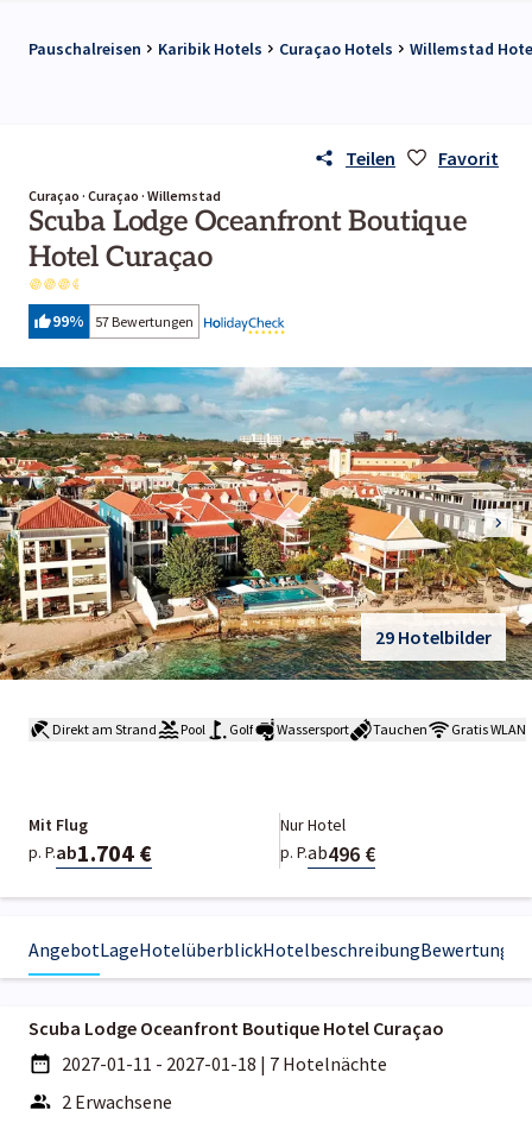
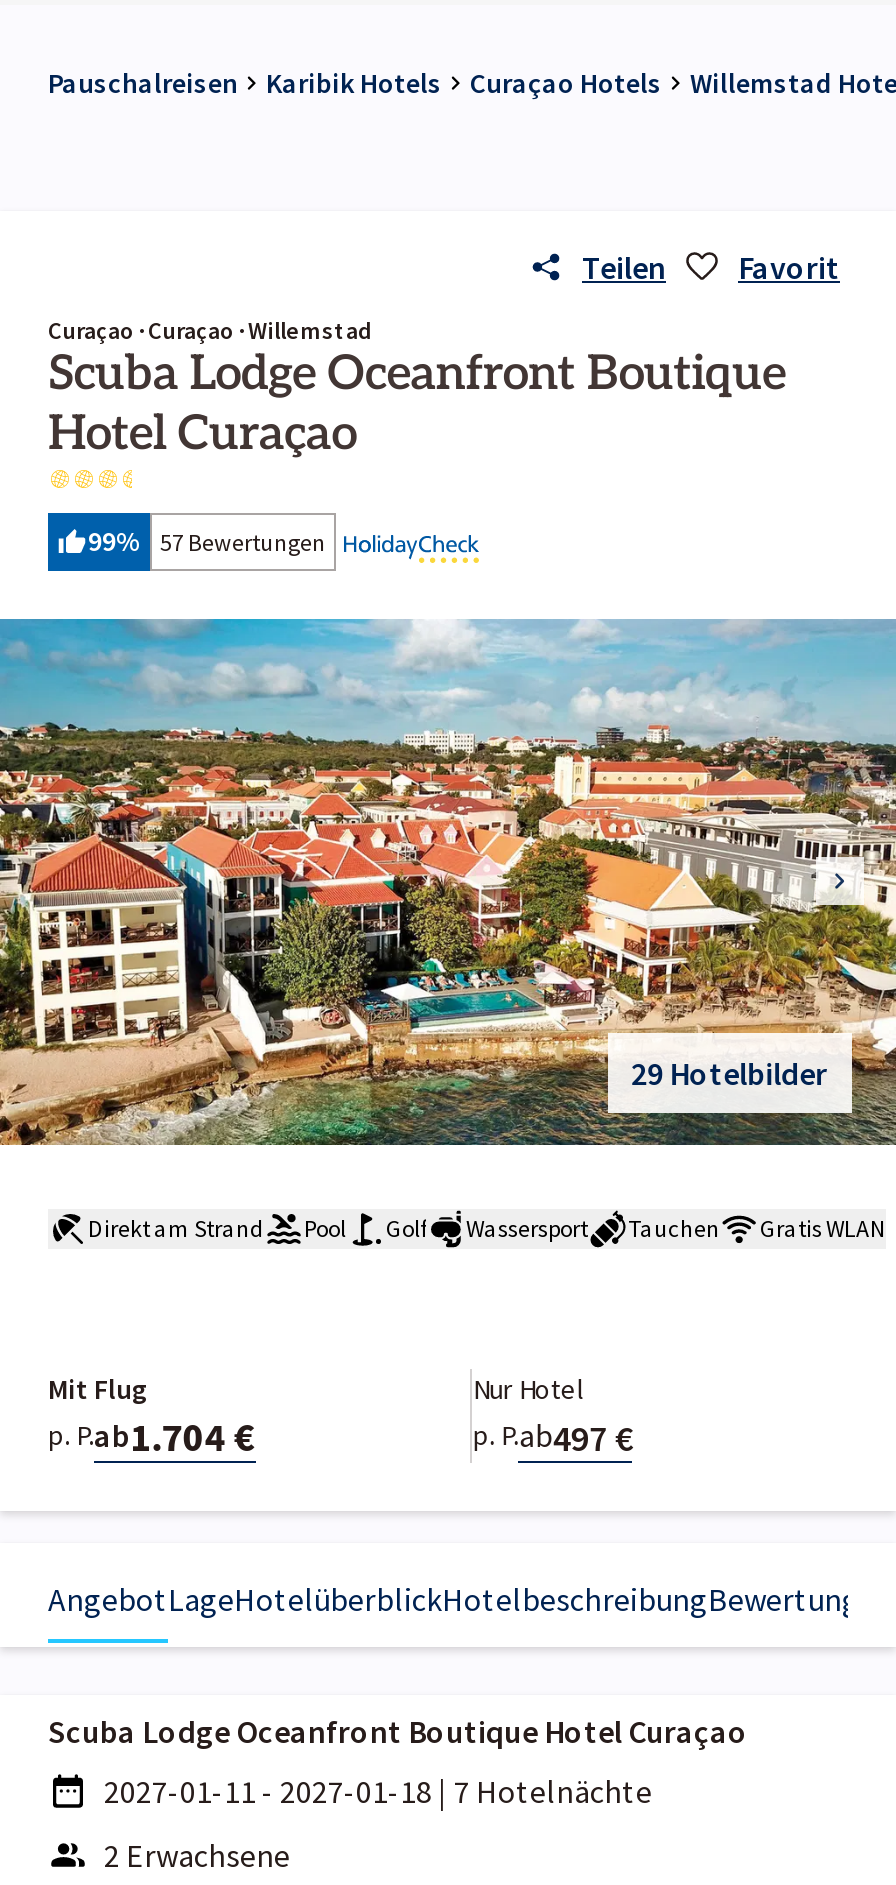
[281,840,376,867] p. P.ab496 € -> [473,1415,633,1461] p. P.ab497 €

